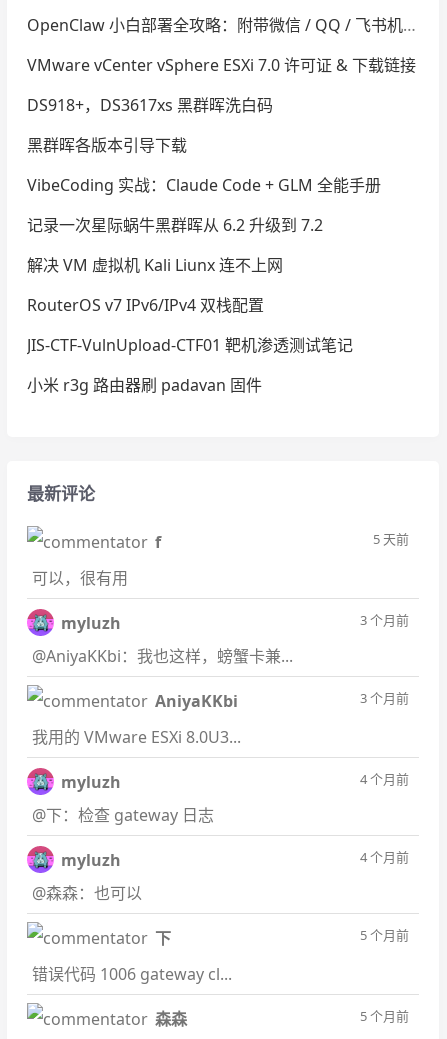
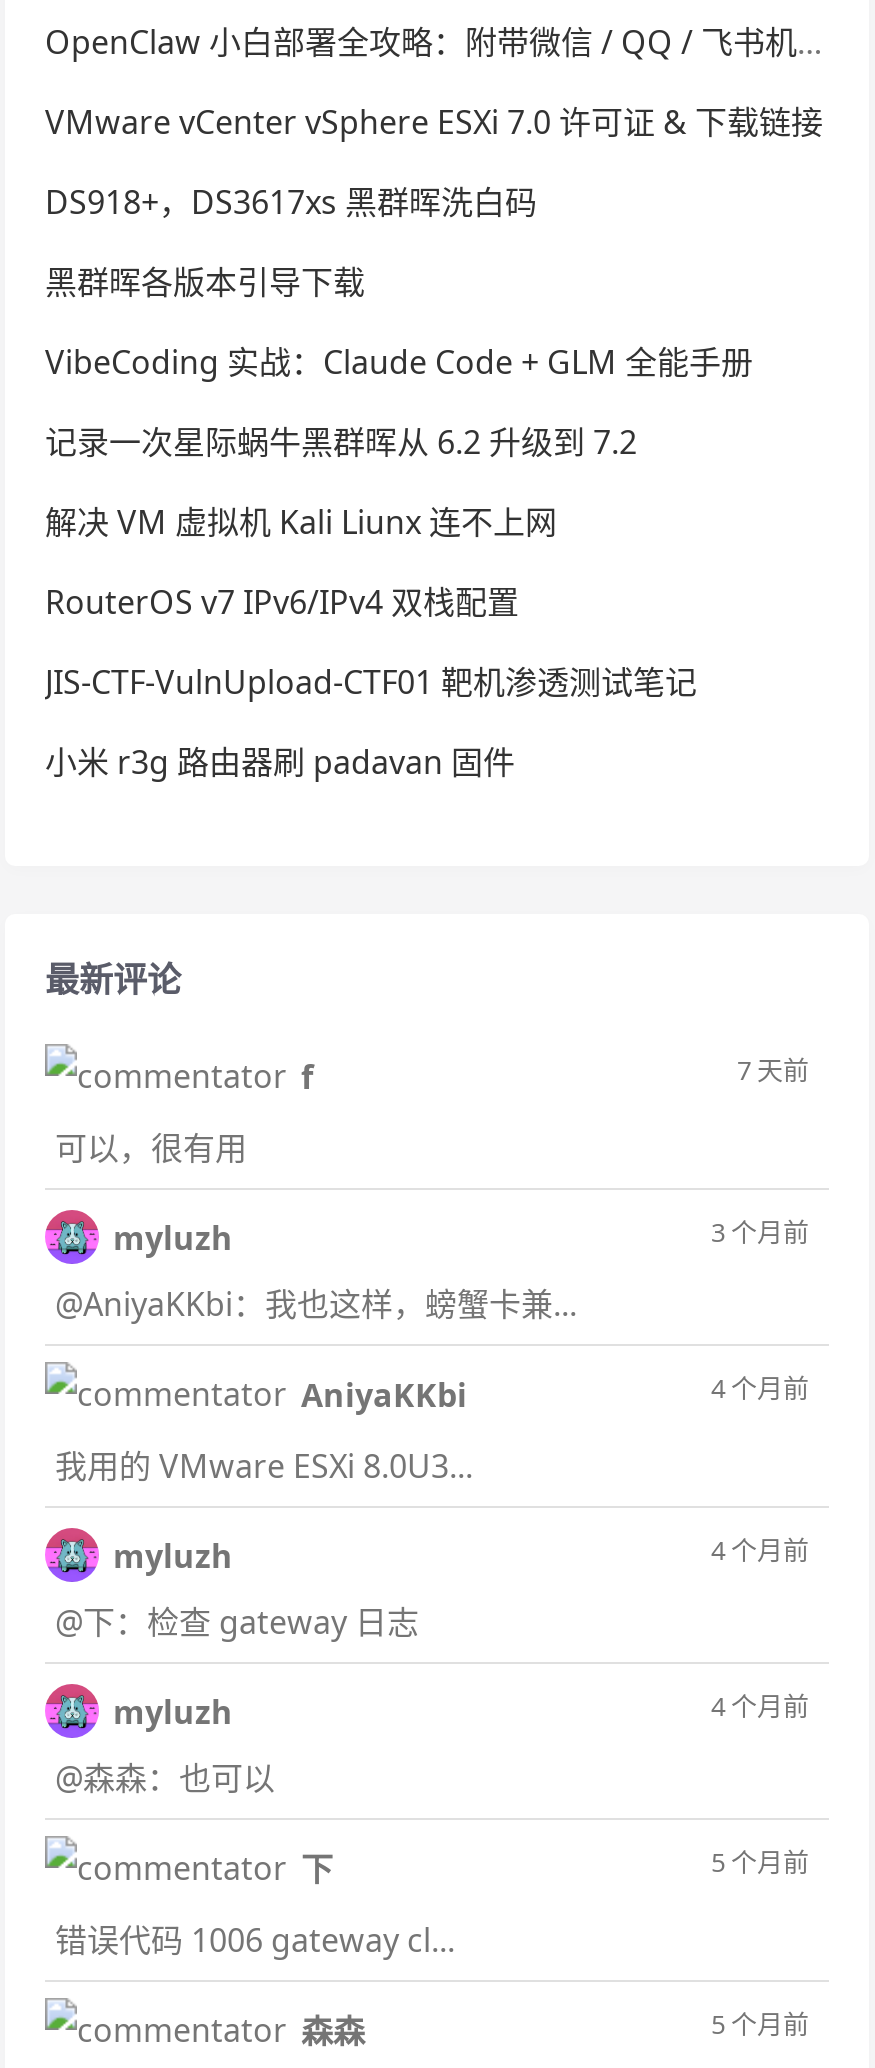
[373,530,409,548] 5 天前 -> [737,1051,809,1087] 7 天前
[360,689,409,707] 3 个月前 -> [711,1370,809,1406] 4 个月前

